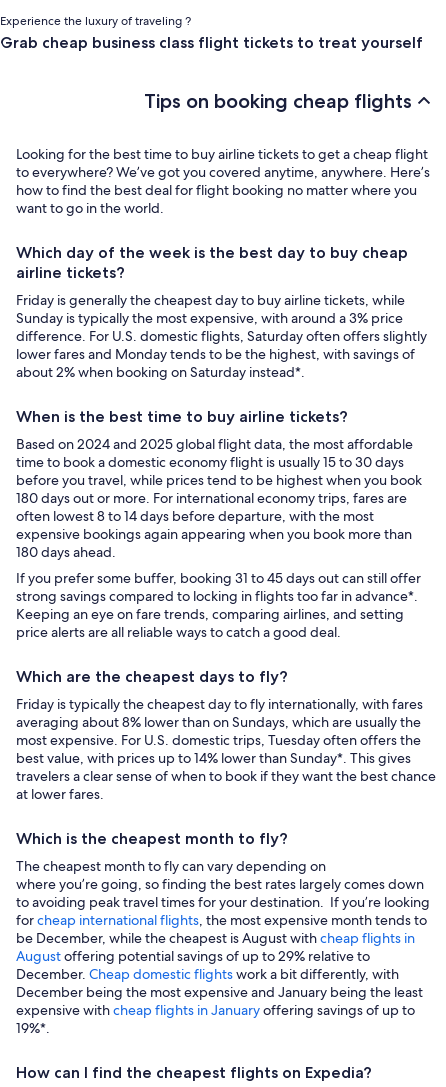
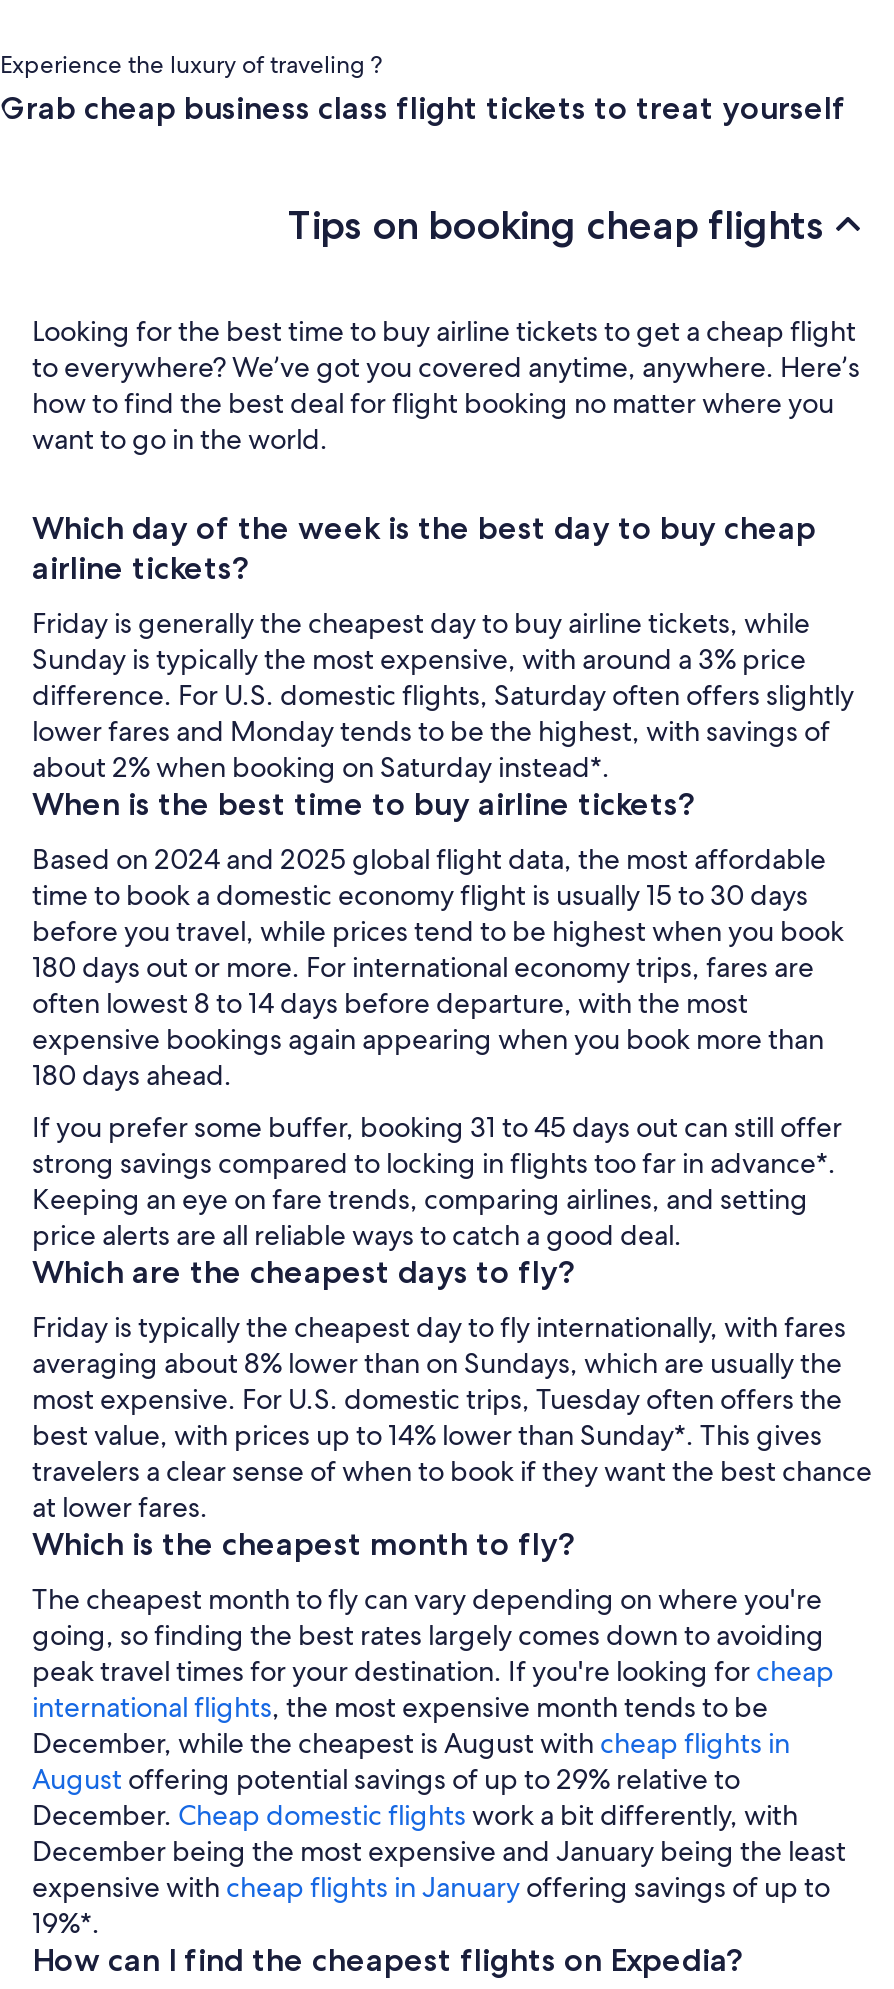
[16,857,430,947] The cheapest month to fly can vary depending on | where you’re going, so finding the best rates largely comes down | to avoiding peak travel times for your destination. Ifyou’re looking | for cheap international flights, the most expensive month tends to | be December, while the cheapest is August with cheap flights in -> [32,1581,834,1761] The cheapest month to fly can vary depending on where you're | going, so finding the best rates largely comes down to avoiding | peak travel times for your destination. If you're looking for cheap | international flights, the most expensive month tends to be | December, while the cheapest is August with cheap flights in

